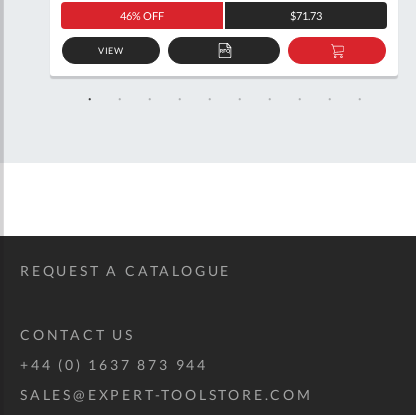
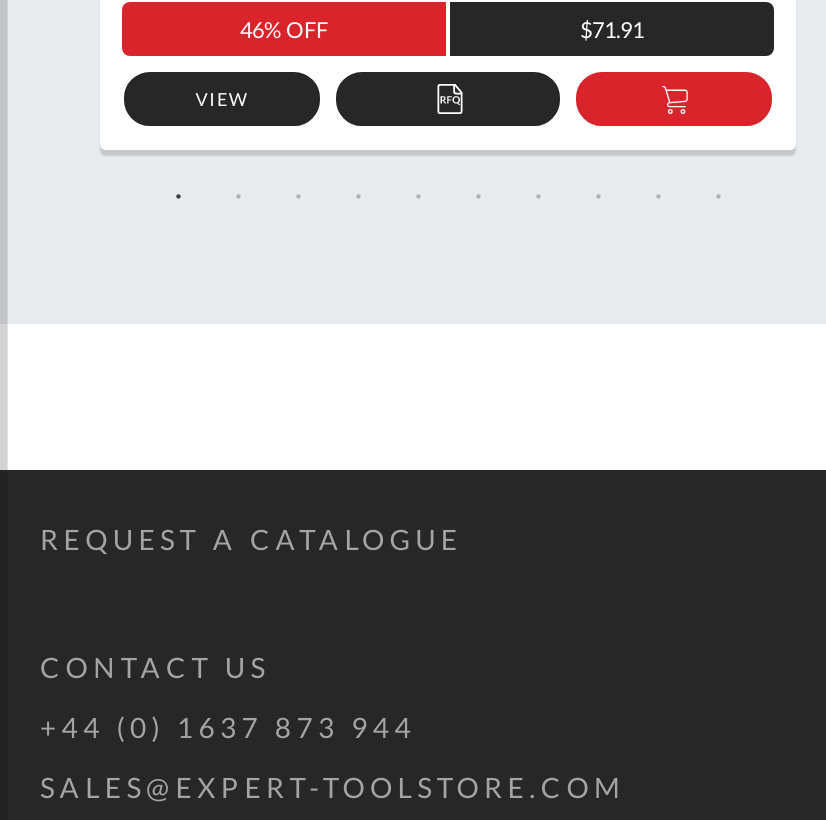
[290,9,322,22] $71.73 -> [580,16,644,42] $71.91

